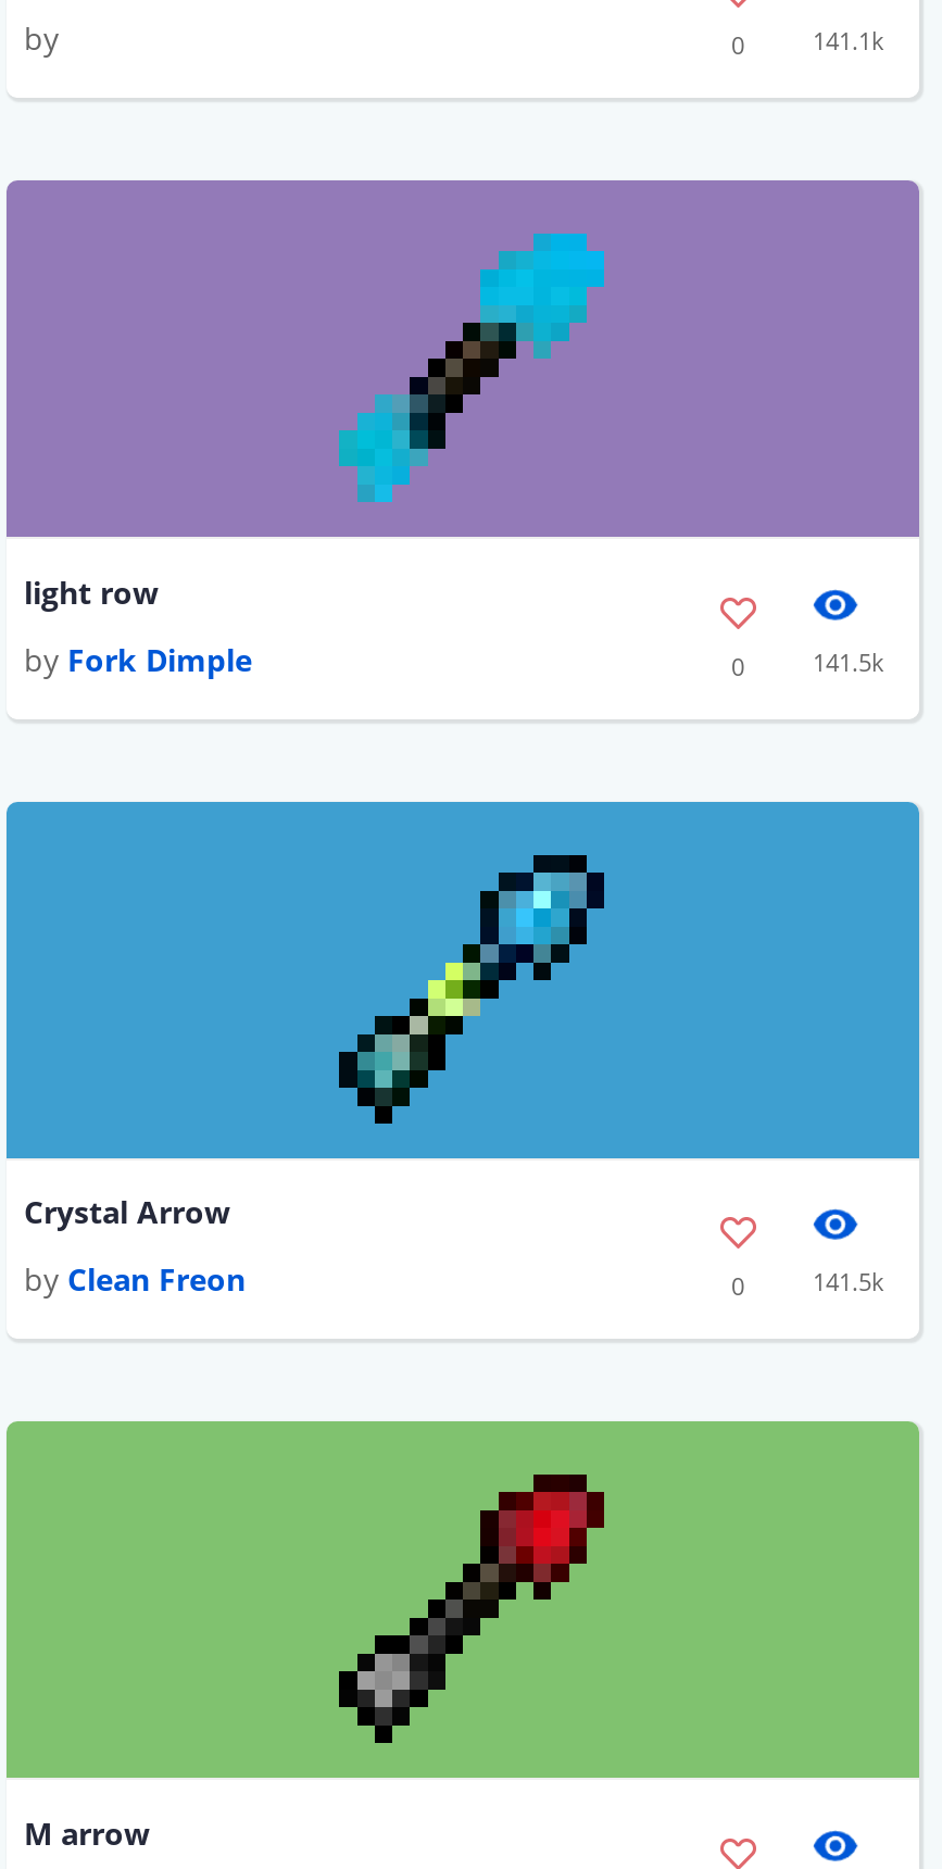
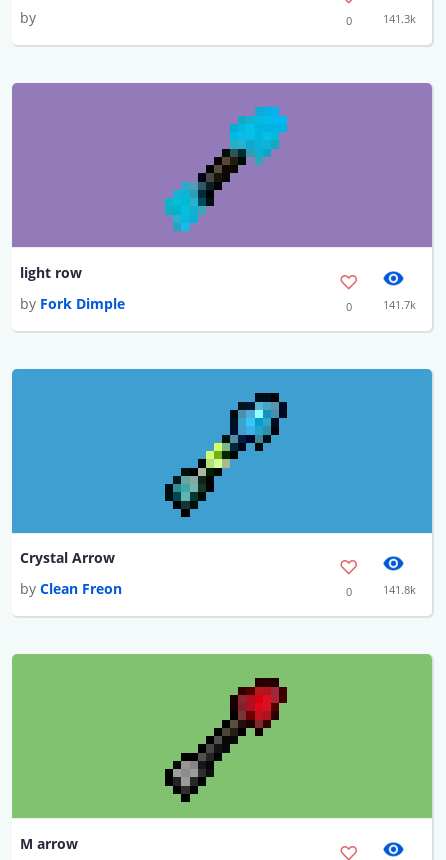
[813,24,884,57] 141.1k -> [383,11,416,26] 141.3k
[813,645,884,677] 141.5k -> [383,297,416,312] 141.7k
[813,1265,884,1298] 141.5k -> [383,582,416,597] 141.8k

